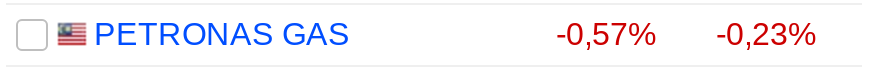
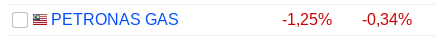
[556,17,656,51] -0,57% -> [282,11,332,28] -1,25%
[716,17,816,51] -0,23% -> [362,11,412,28] -0,34%

